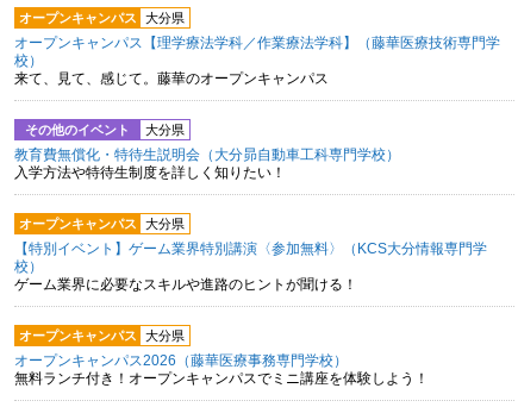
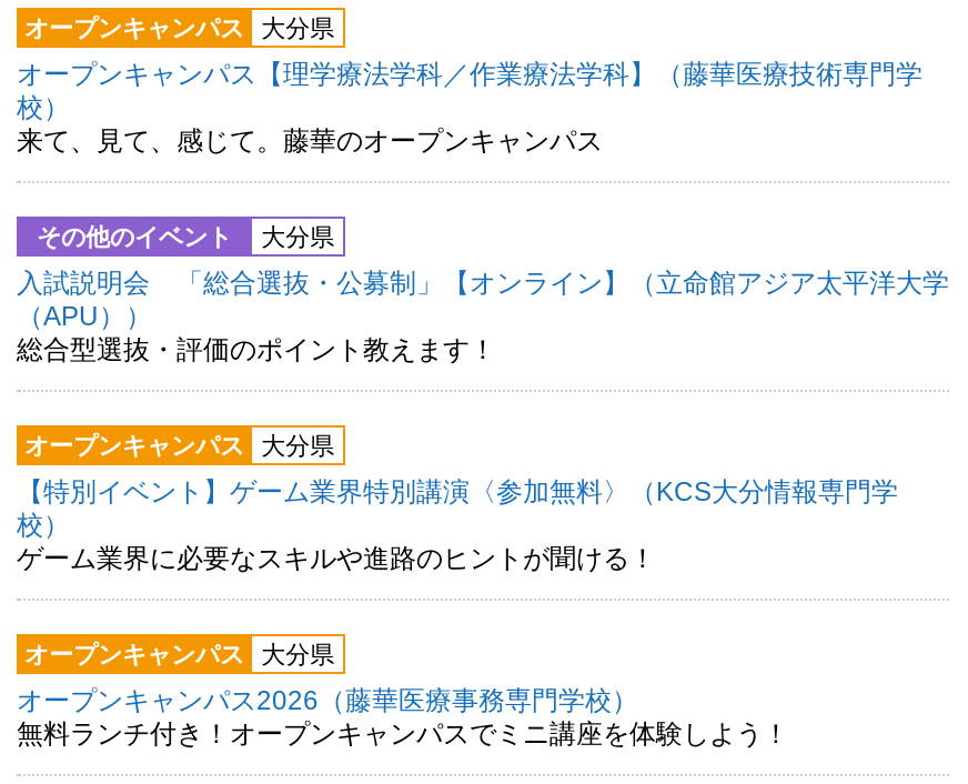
[14,147,400,181] 教育費無償化・特待生説明会（大分昴自動車工科専門学校） | 入学方法や特待生制度を詳しく知りたい！ -> [17,268,949,366] 入試説明会 「総合選抜・公募制」【オンライン】（立命館アジア太平洋大学 | （APU）） | 総合型選抜・評価のポイント教えます！

